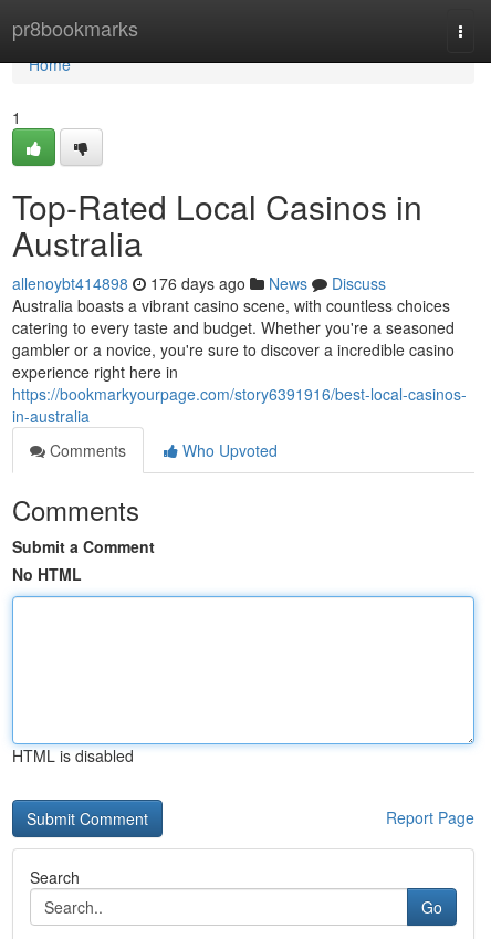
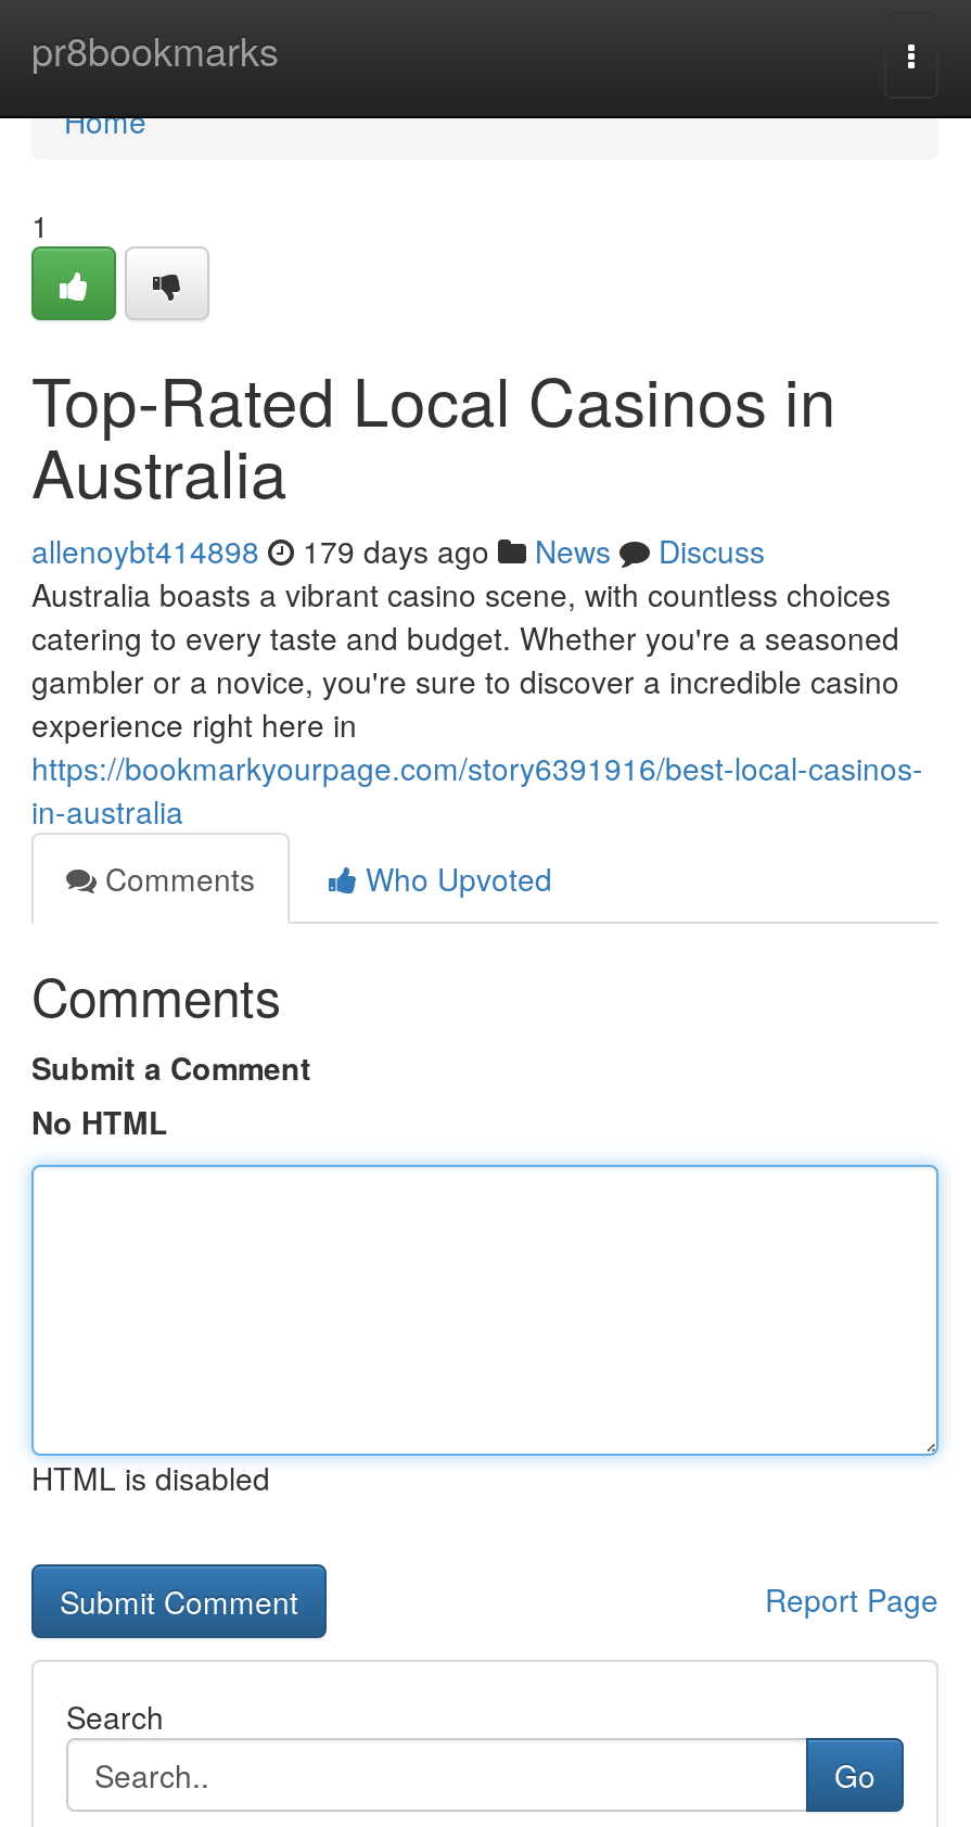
[12,272,386,294] allenoybt414898 176 days ago News Discuss -> [31,529,765,572] allenoybt414898 179 days ago News Discuss

